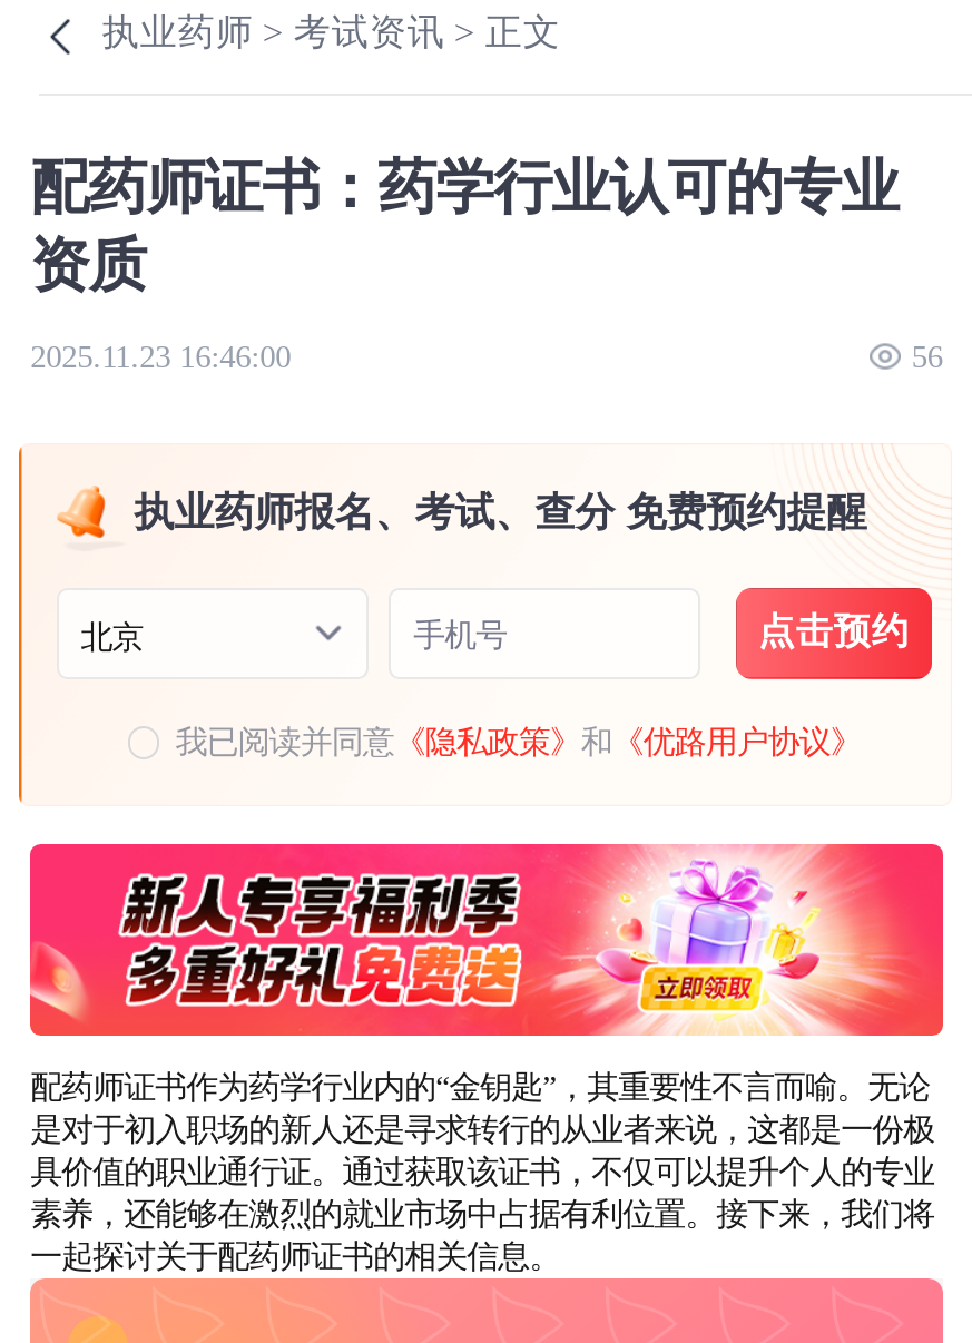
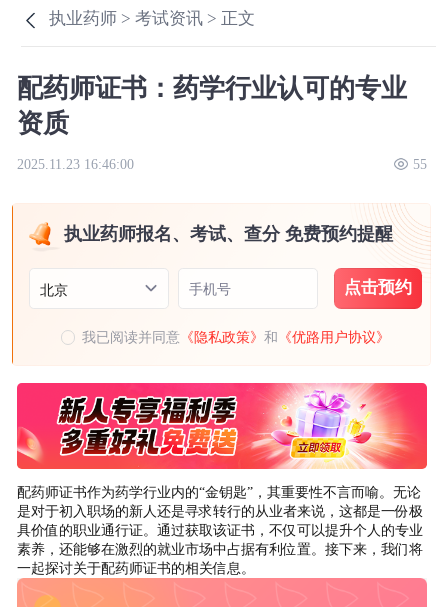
[912,339,943,374] 56 -> [413,156,427,172] 55

